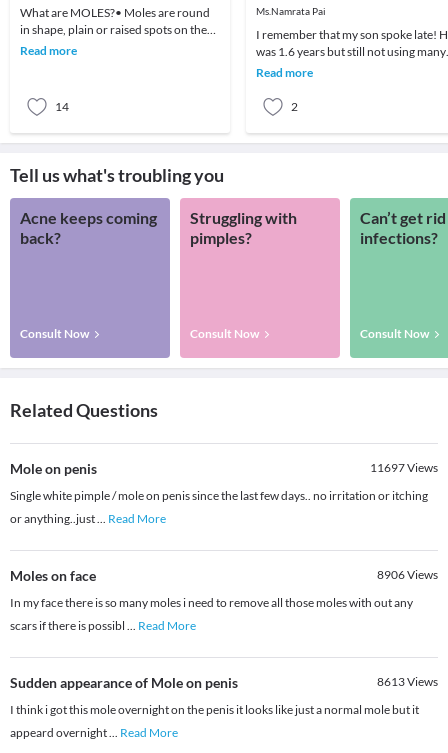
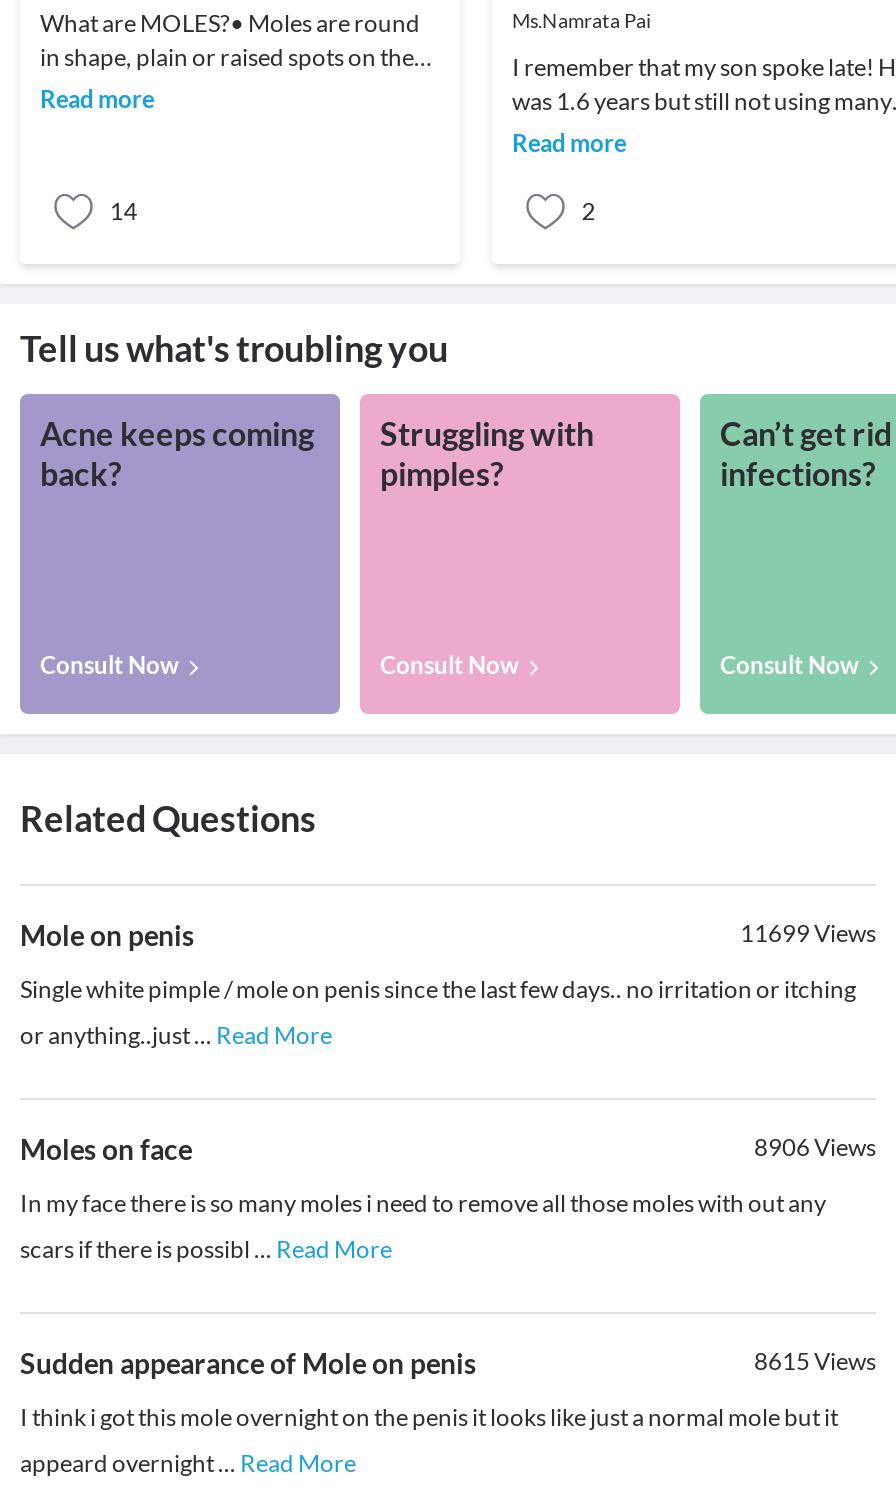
[370,460,438,475] 11697Views -> [740,919,876,949] 11699Views
[377,674,438,689] 8613 Views -> [754,1347,876,1377] 8615 Views

